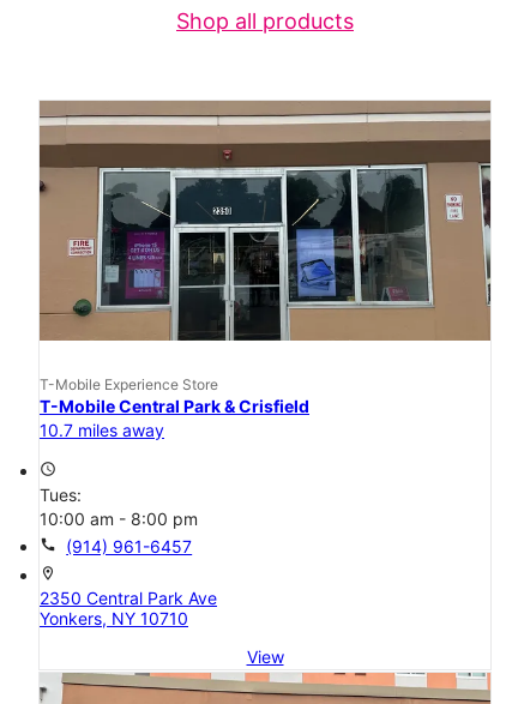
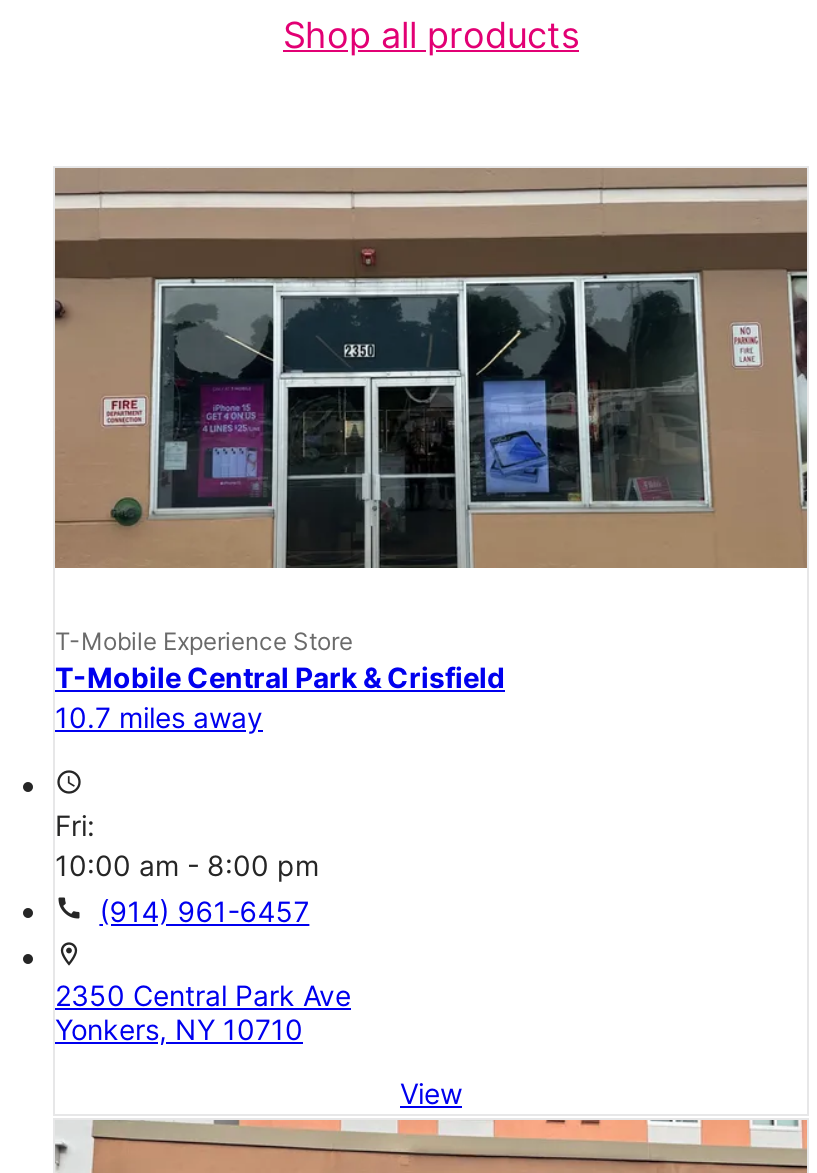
[40,485,86,505] Tues: -> [55,807,103,841] Fri:

